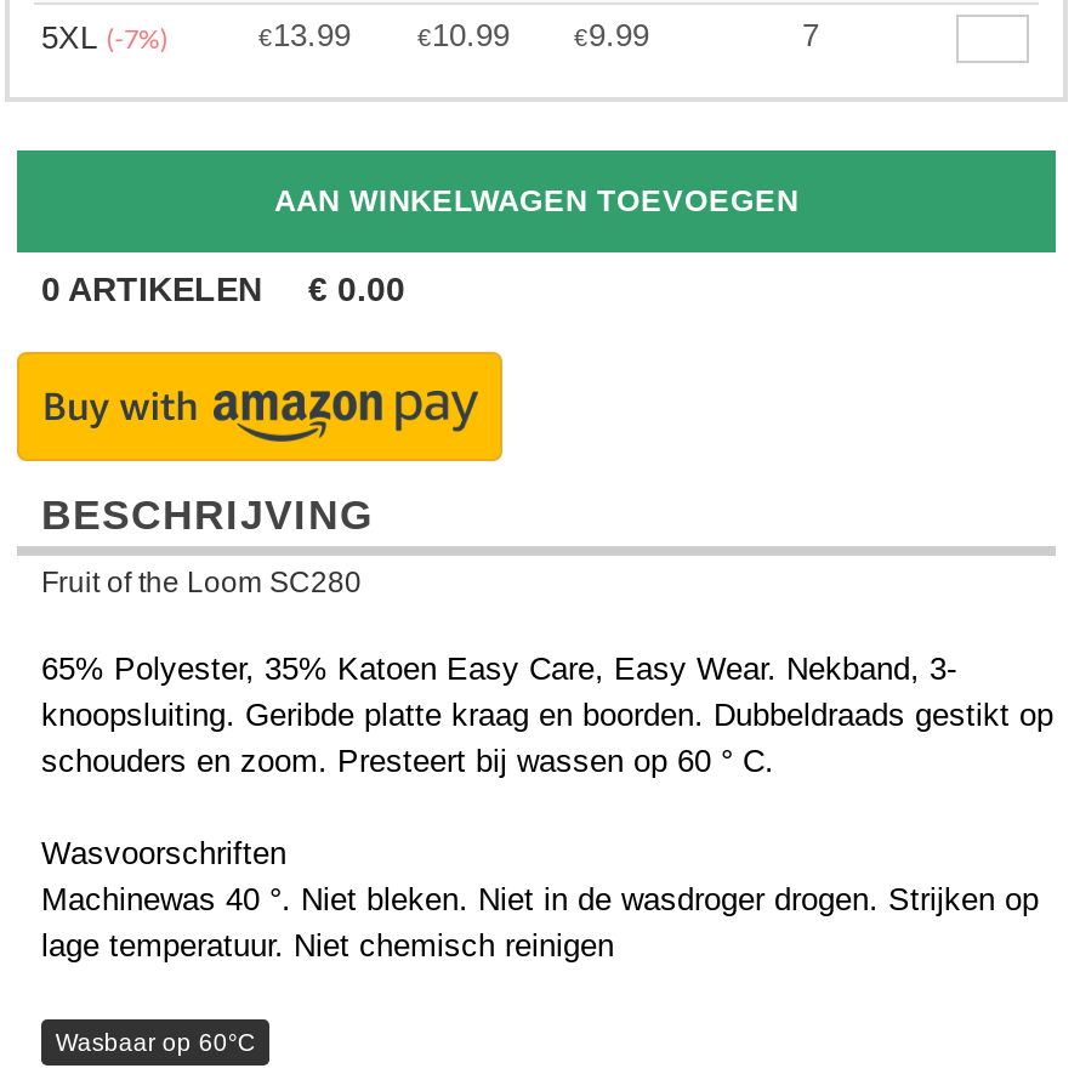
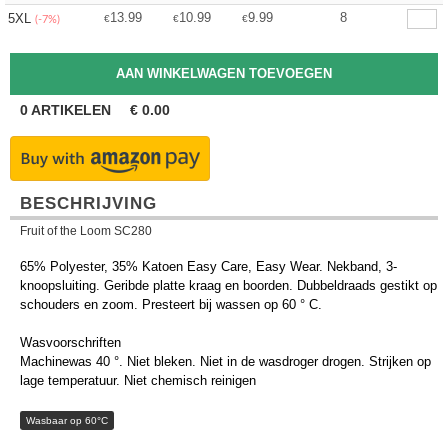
[802,17,819,53] 7 -> [340,10,347,25] 8

